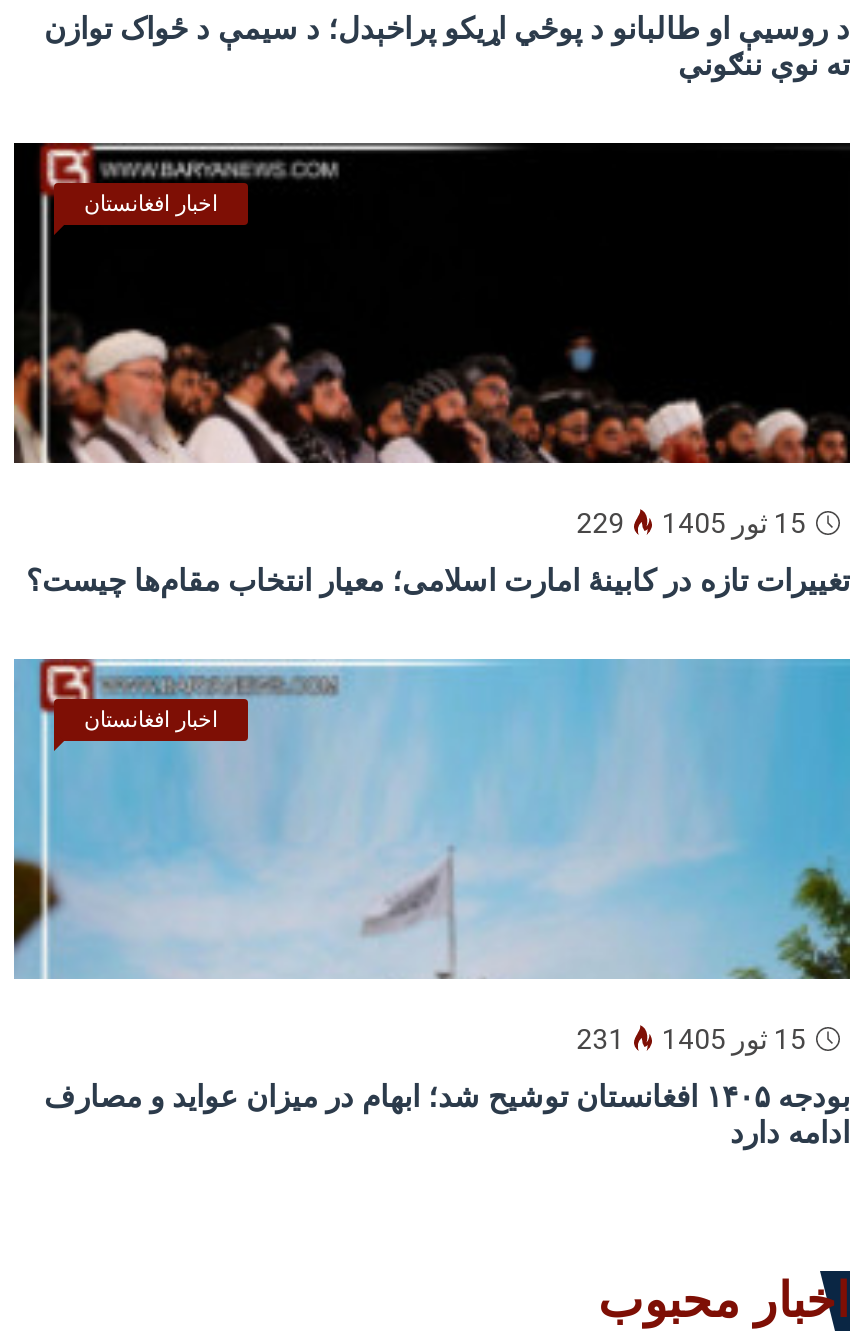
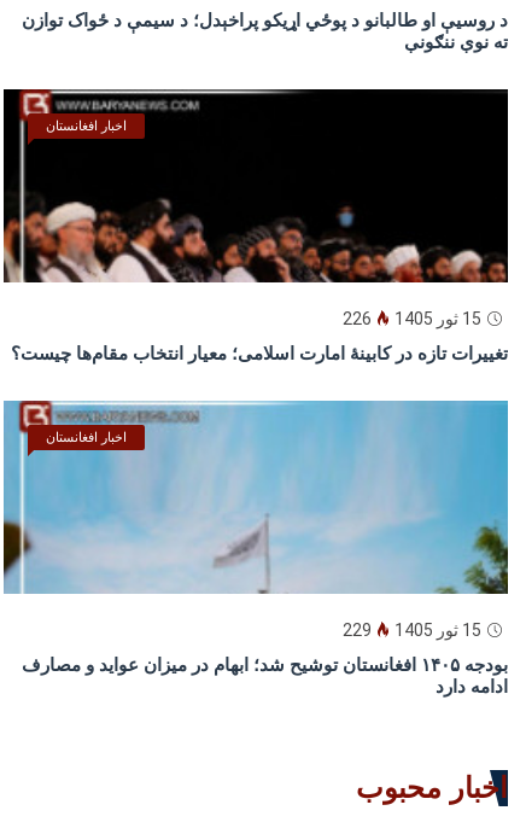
[577,506,625,538] 229 -> [343,308,372,328] 226
[577,1022,625,1054] 231 -> [343,620,372,639] 229

